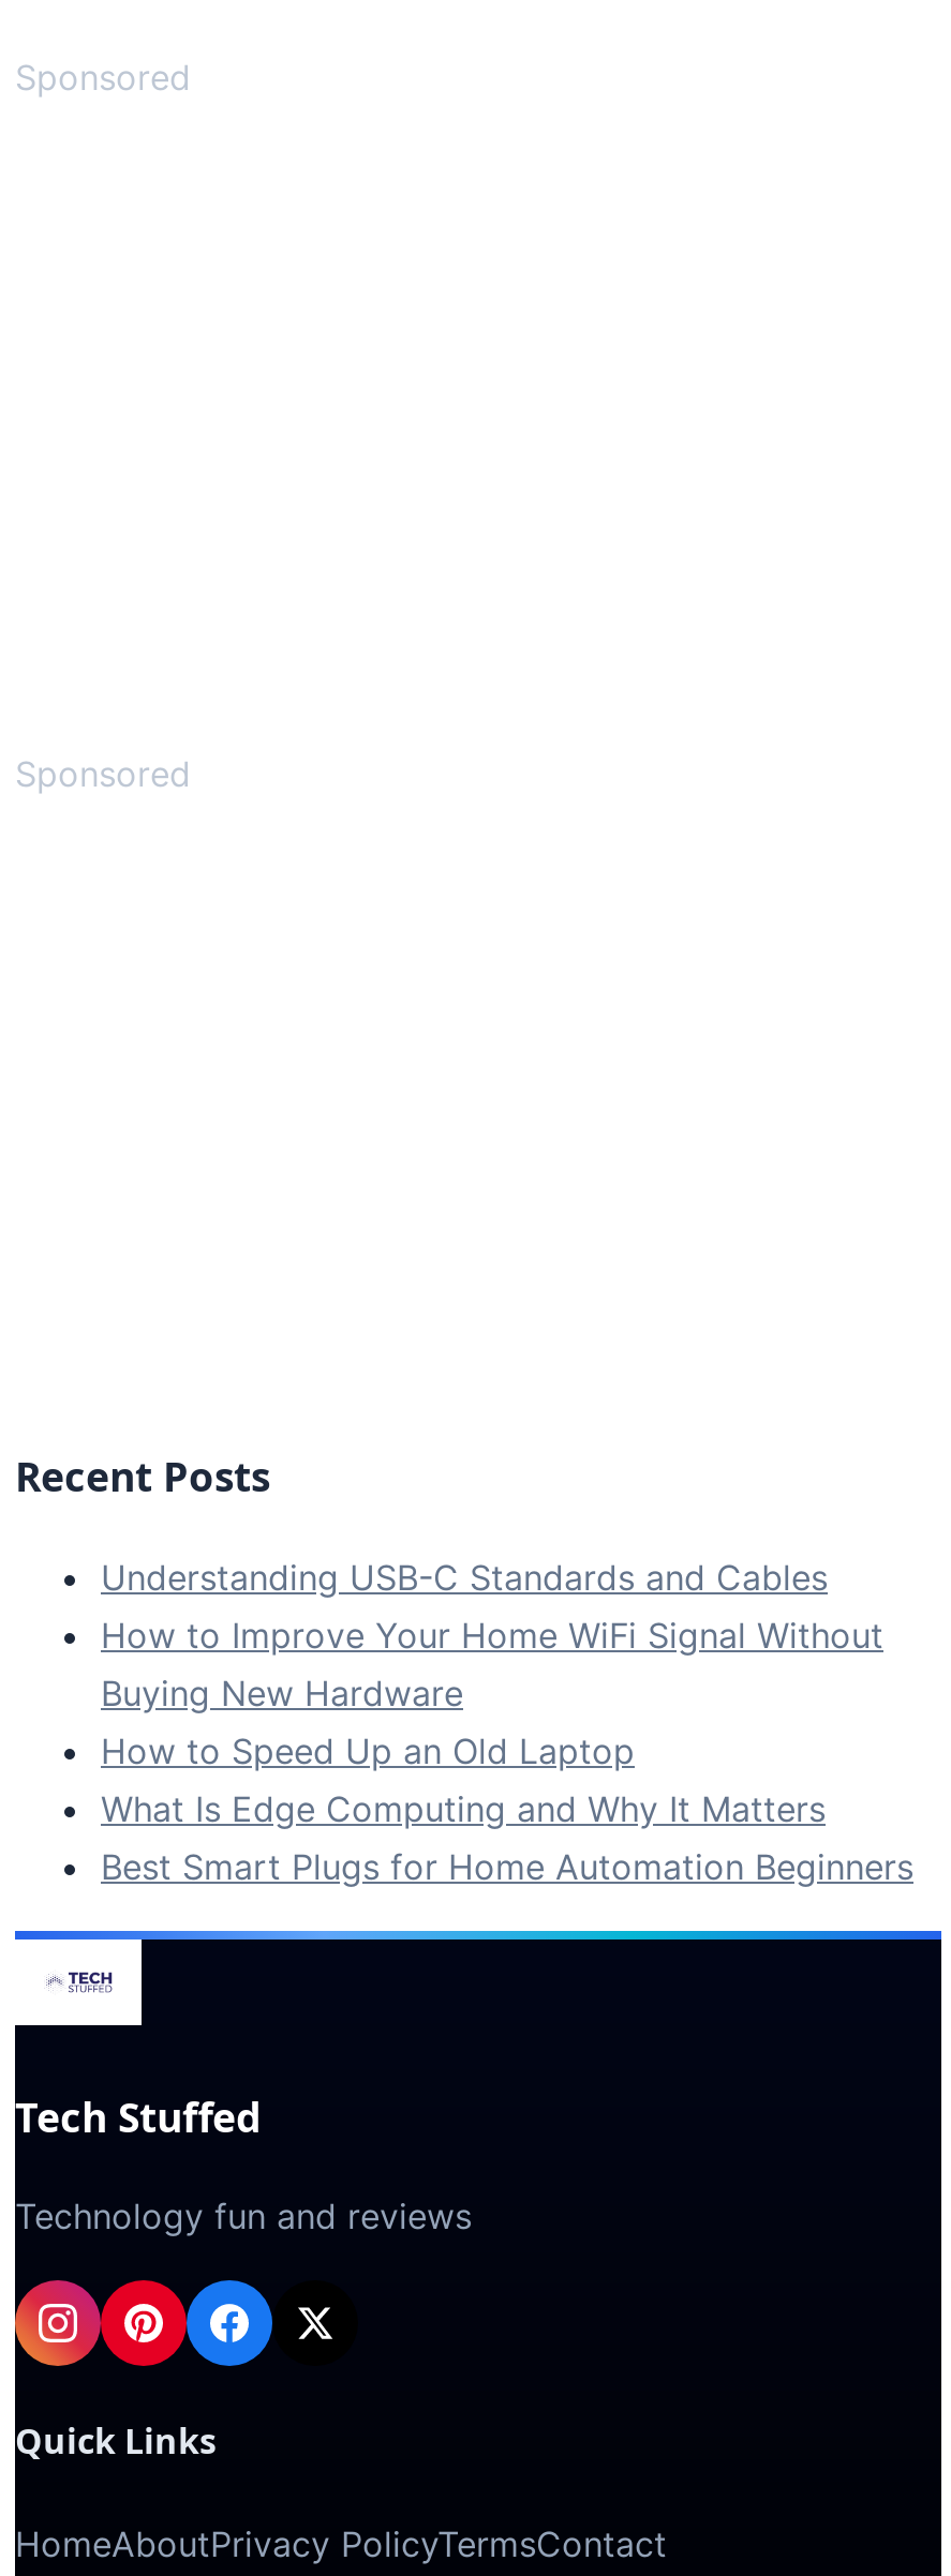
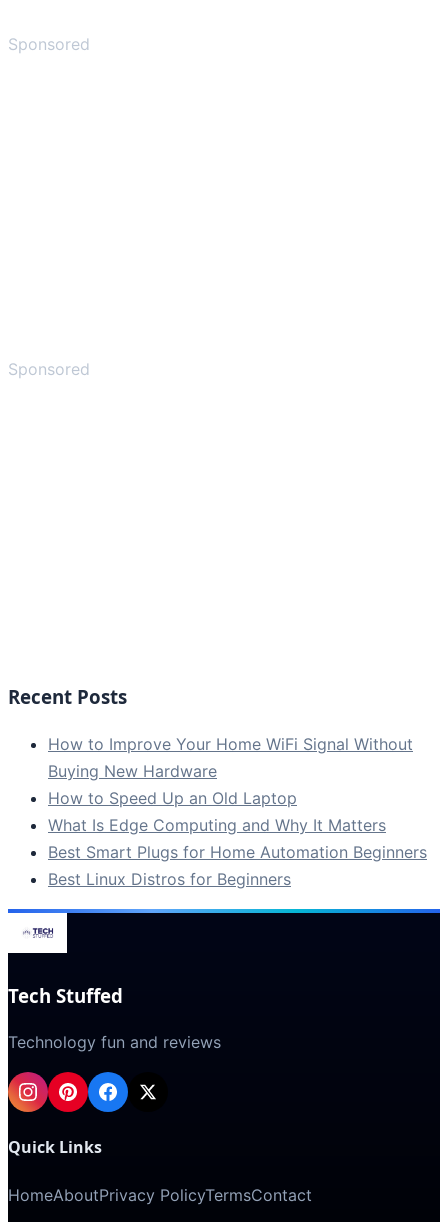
[101,1555,828,1598] Understanding USB-C Standards and Cables -> none
moved [101,1613,913,1888] -> [48,734,427,862]: How to Improve Your Home WiFi Signal Without | Buying New Hardware | How to Speed Up an Old Laptop | What Is Edge Computing and Why It Matters | Best Smart Plugs for Home Automation Beginners
none -> [48,869,291,889] Best Linux Distros for Beginners

